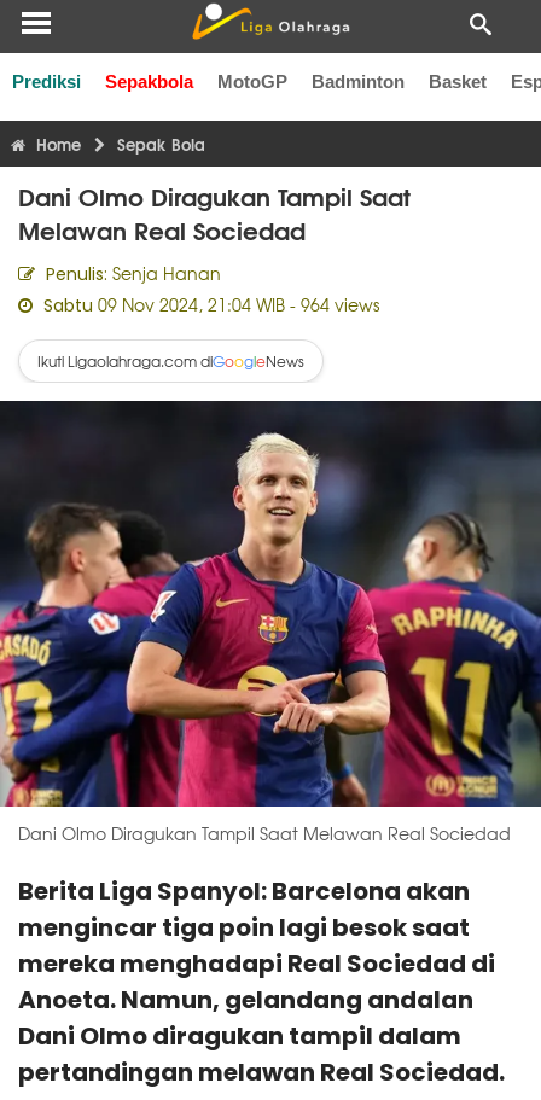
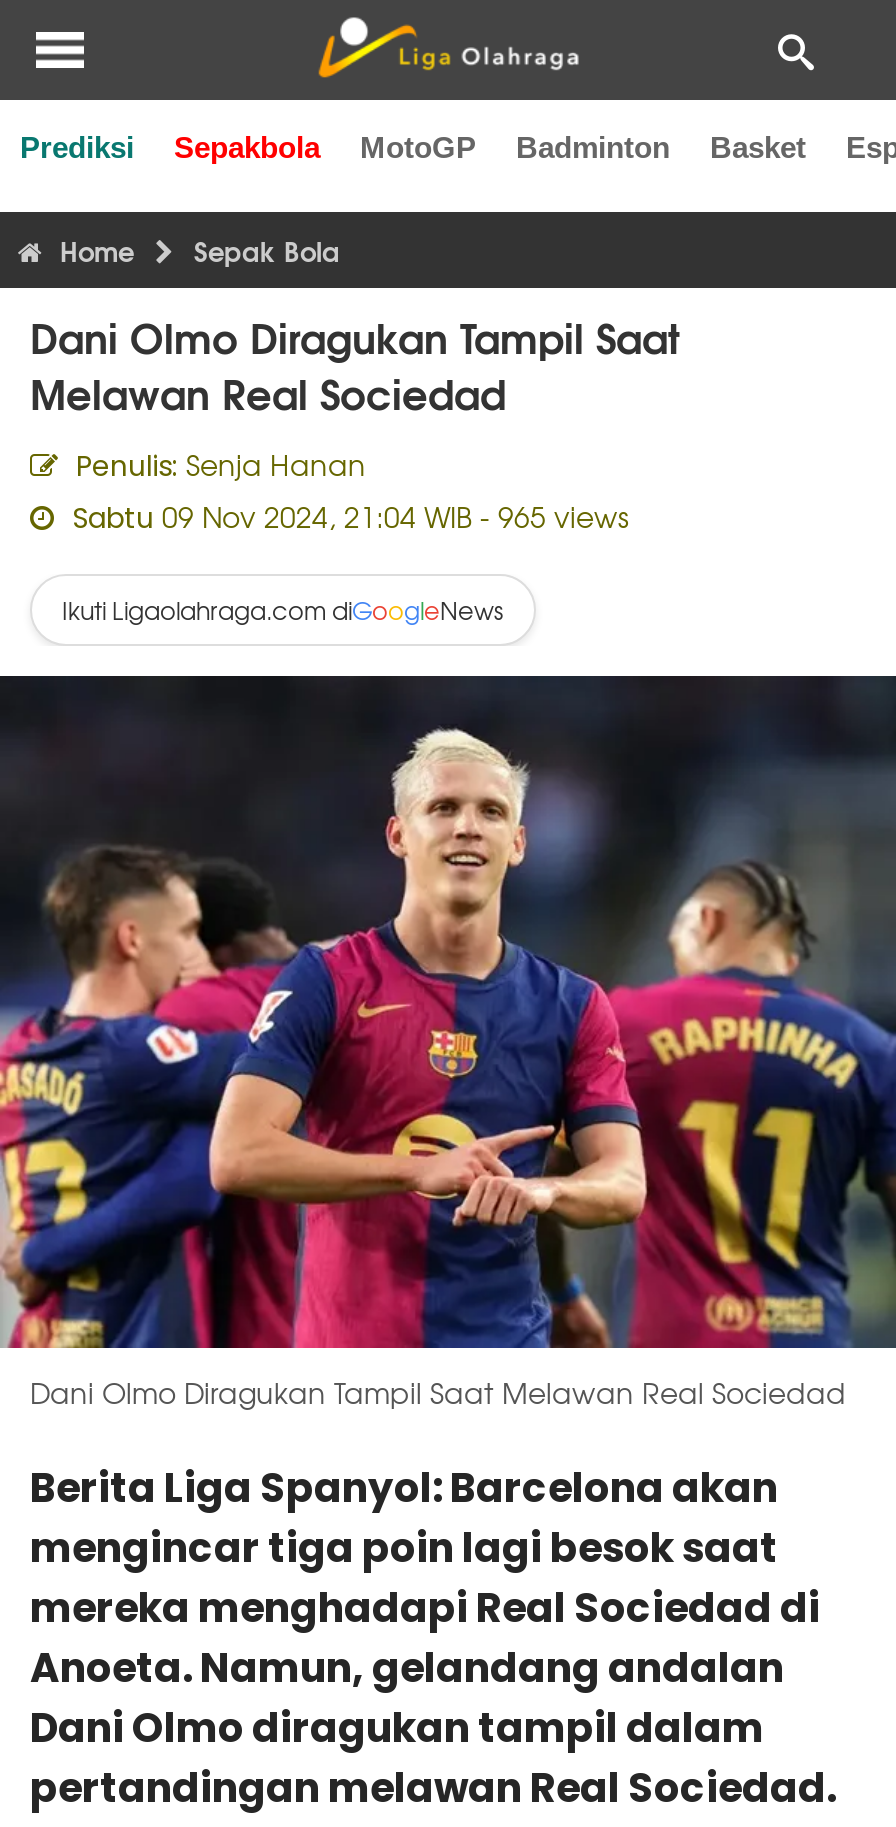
[39,292,379,316] Sabtu 09 Nov 2024, 21:04 WIB - 964 views -> [64,496,628,536] Sabtu 09 Nov 2024, 21:04 WIB - 965 views

